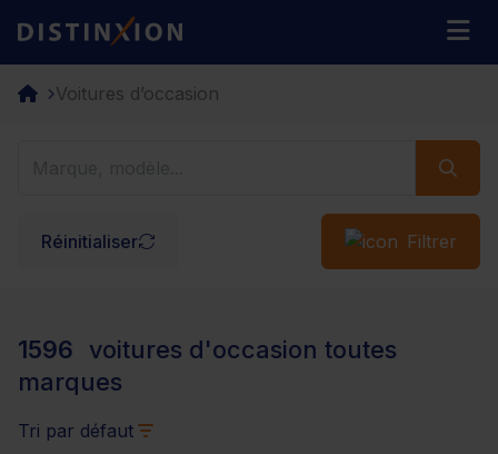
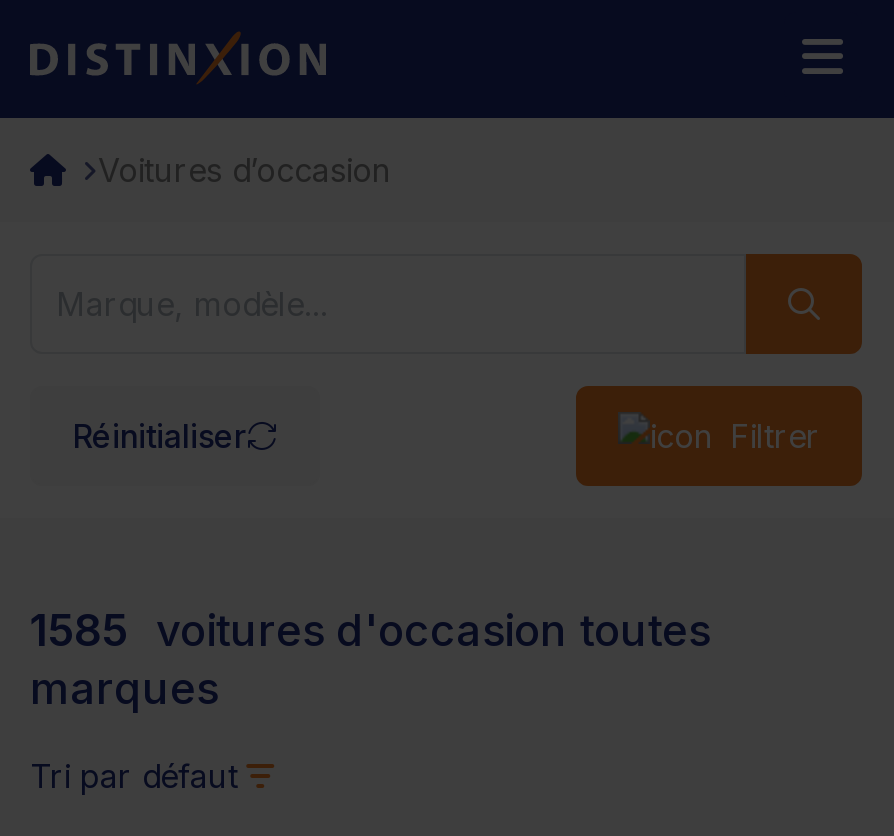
[18,335,397,364] 1596 voitures d'occasion toutes -> [30,604,710,656] 1585 voitures d'occasion toutes

